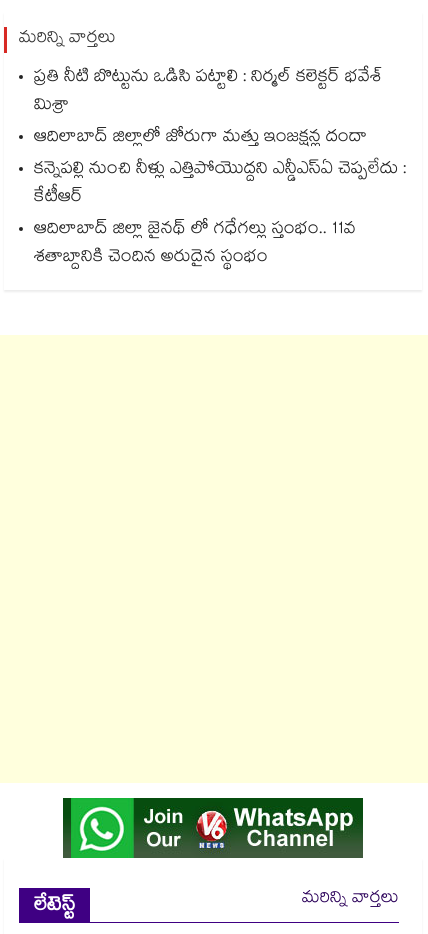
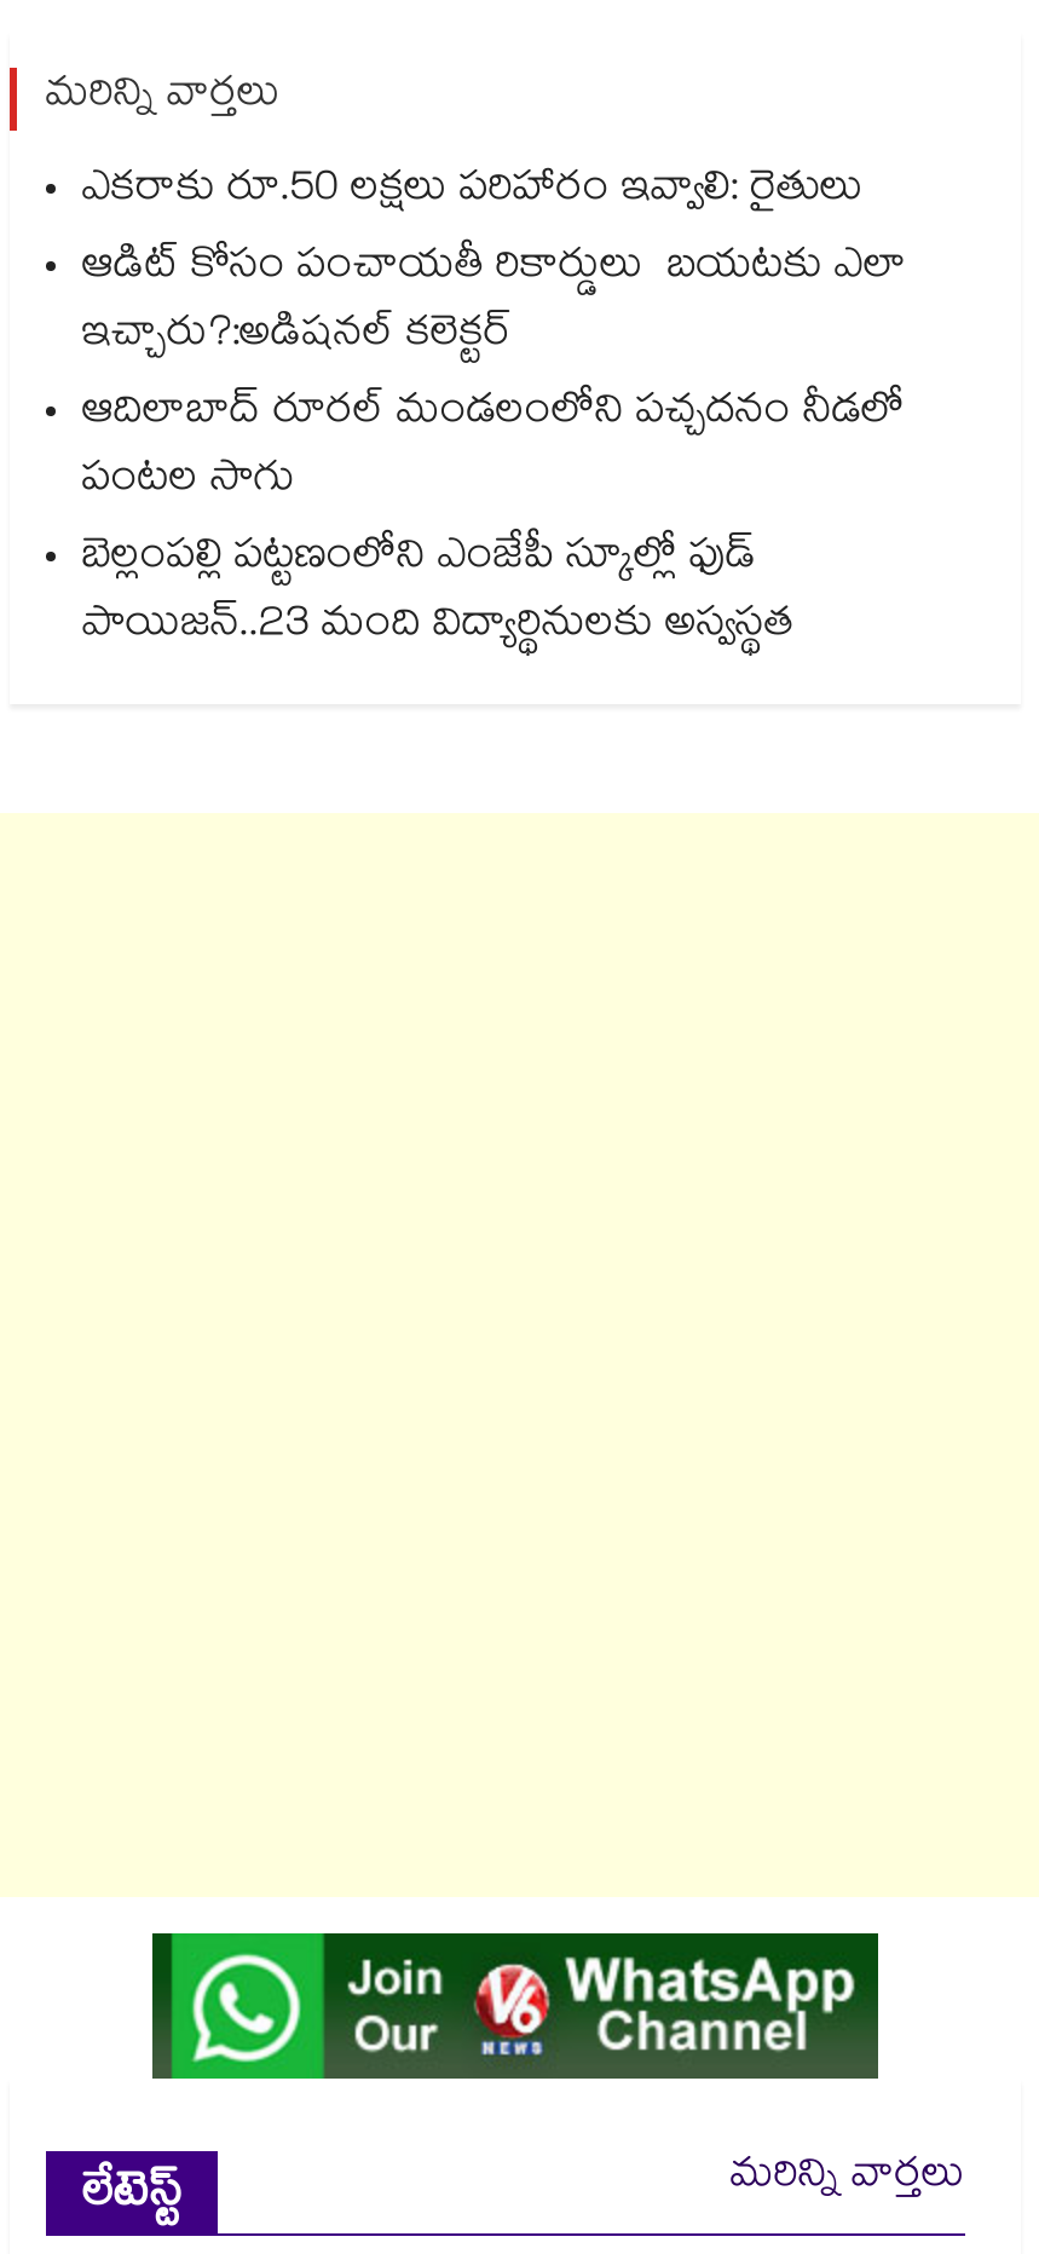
[34,64,406,273] ప్రతి నీటి బొట్టును ఒడిసి పట్టాలి : నిర్మల్ కలెక్టర్ భవేశ్ | మిశ్రా | ఆదిలాబాద్ జిల్లాలో జోరుగా మత్తు ఇంజక్షన్ల దందా | కన్నెపల్లి నుంచి నీళ్లు ఎత్తిపోయొద్దని ఎన్డీఎస్ఏ చెప్పలేదు : | కేటీఆర్ | ఆదిలాబాద్ జిల్లా జైనథ్ లో గధేగల్లు స్తంభం.. 11వ | శతాబ్దానికి చెందిన అరుదైన స్థంభం -> [82,158,907,663] ఎకరాకు రూ.50 లక్షలు పరిహారం ఇవ్వాలి: రైతులు | ఆడిట్ కోసం పంచాయతీ రికార్డులు బయటకు ఎలా | ఇచ్చారు?:అడిషనల్ కలెక్టర్ | ఆదిలాబాద్ రూరల్ మండలంలోని పచ్చదనం నీడలో | పంటల సాగు | బెల్లంపల్లి పట్టణంలోని ఎంజేపీ స్కూల్లో ఫుడ్ | పాయిజన్..23 మంది విద్యార్థినులకు అస్వస్థత

